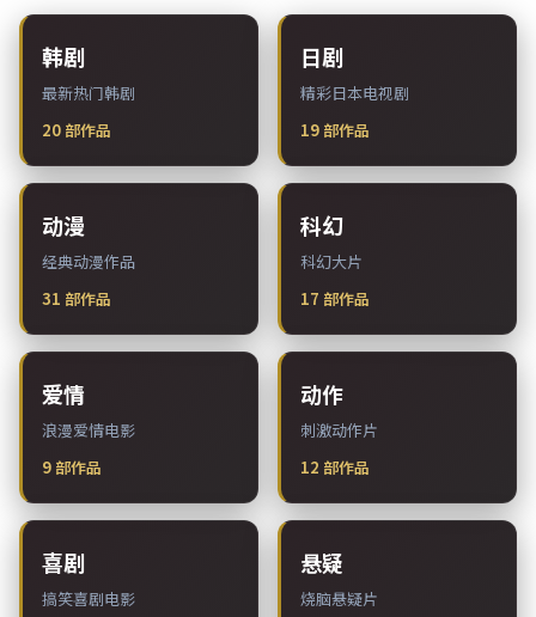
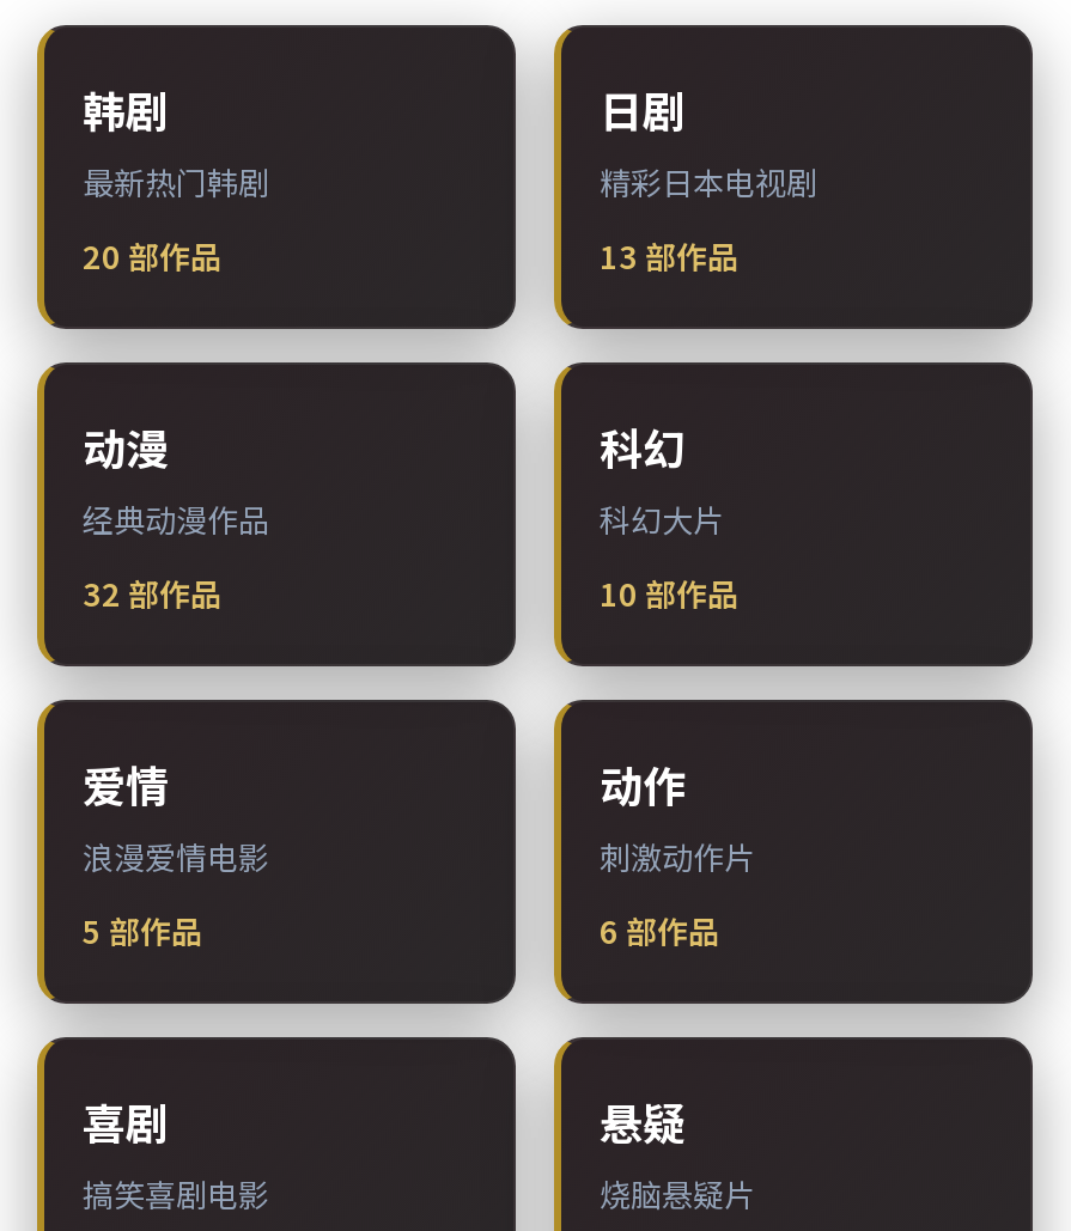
[300,118,370,141] 19部作品 -> [600,233,738,279] 13部作品
[42,287,111,310] 31部作品 -> [83,571,221,616] 32部作品
[300,287,370,310] 17部作品 -> [600,571,738,616] 10部作品
[42,456,102,478] 9部作品 -> [83,908,202,953] 5部作品
[300,456,370,478] 12部作品 -> [600,908,719,953] 6部作品

